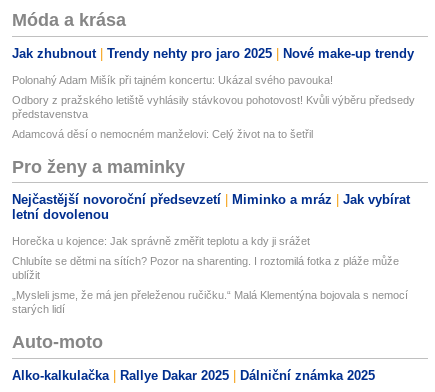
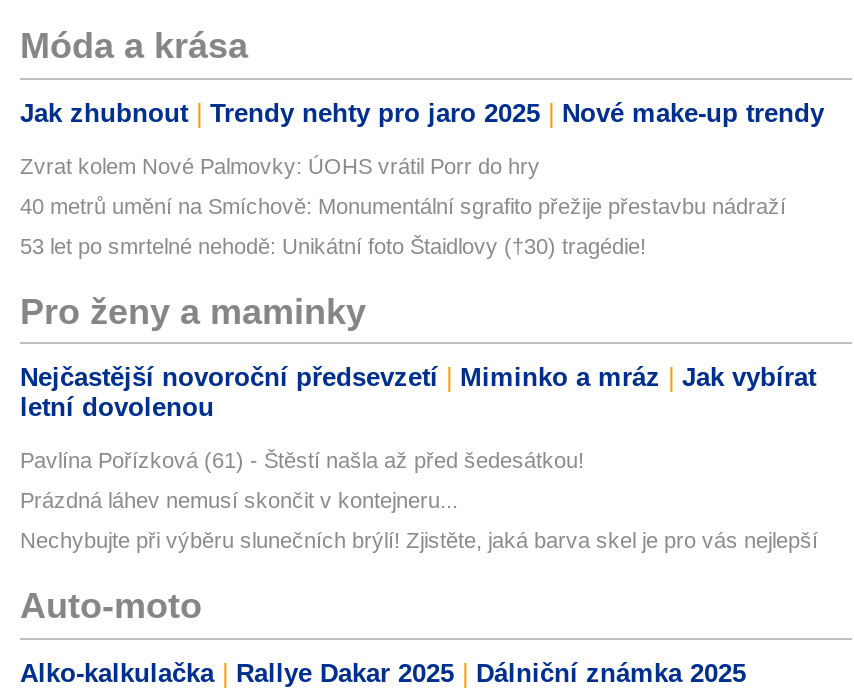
[12,74,333,86] Polonahý Adam Mišík při tajném koncertu: Ukázal svého pavouka! -> [20,154,540,178] Zvrat kolem Nové Palmovky: ÚOHS vrátil Porr do hry
[12,94,415,120] Odbory z pražského letiště vyhlásily stávkovou pohotovost! Kvůli výběru předsedy | představenstva -> [20,194,786,218] 40 metrů umění na Smíchově: Monumentální sgrafito přežije přestavbu nádraží
[12,128,313,140] Adamcová děsí o nemocném manželovi: Celý život na to šetřil -> [20,234,646,258] 53 let po smrtelné nehodě: Unikátní foto Štaidlovy (†30) tragédie!
[12,235,310,247] Horečka u kojence: Jak správně změřit teplotu a kdy ji srážet -> [20,449,584,473] Pavlína Pořízková (61) - Štěstí našla až před šedesátkou!
[12,255,399,281] Chlubíte se dětmi na sítích? Pozor na sharenting. I roztomilá fotka z pláže může | ublížit -> [20,489,458,513] Prázdná láhev nemusí skončit v kontejneru...
[12,289,408,315] „Mysleli jsme, že má jen přeleženou ručičku.“ Malá Klementýna bojovala s nemocí | starých lidí -> [20,529,818,553] Nechybujte při výběru slunečních brýlí! Zjistěte, jaká barva skel je pro vás nejlepší

